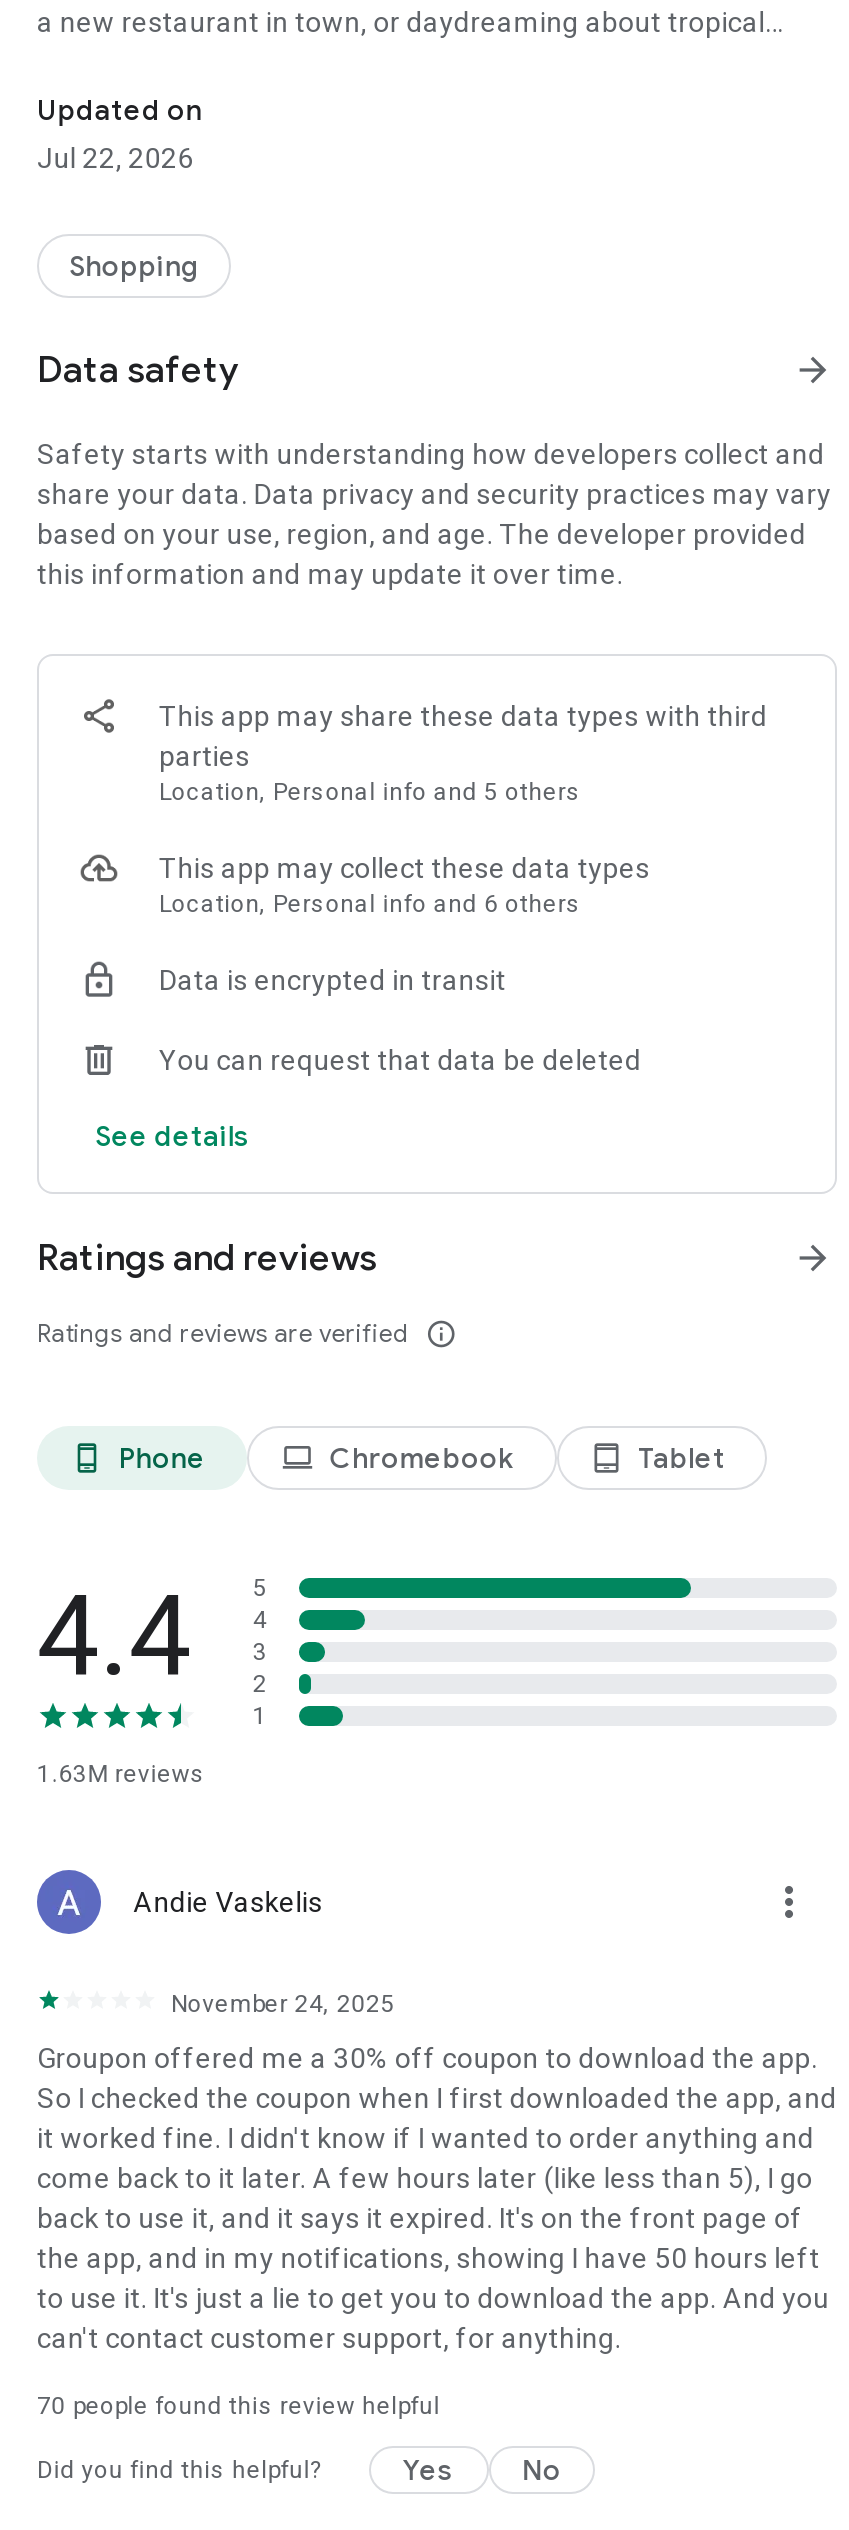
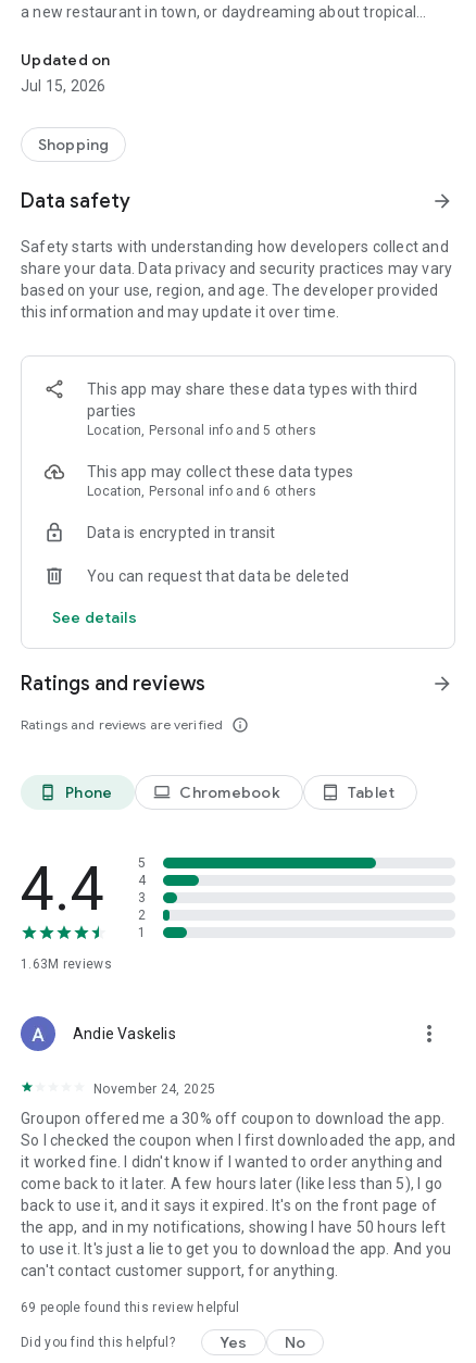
[37,142,194,174] Jul 22, 2026 -> [21,77,106,95] Jul 15, 2026
[37,2392,440,2420] 70 people found this review helpful -> [21,1300,240,1315] 69 people found this review helpful

